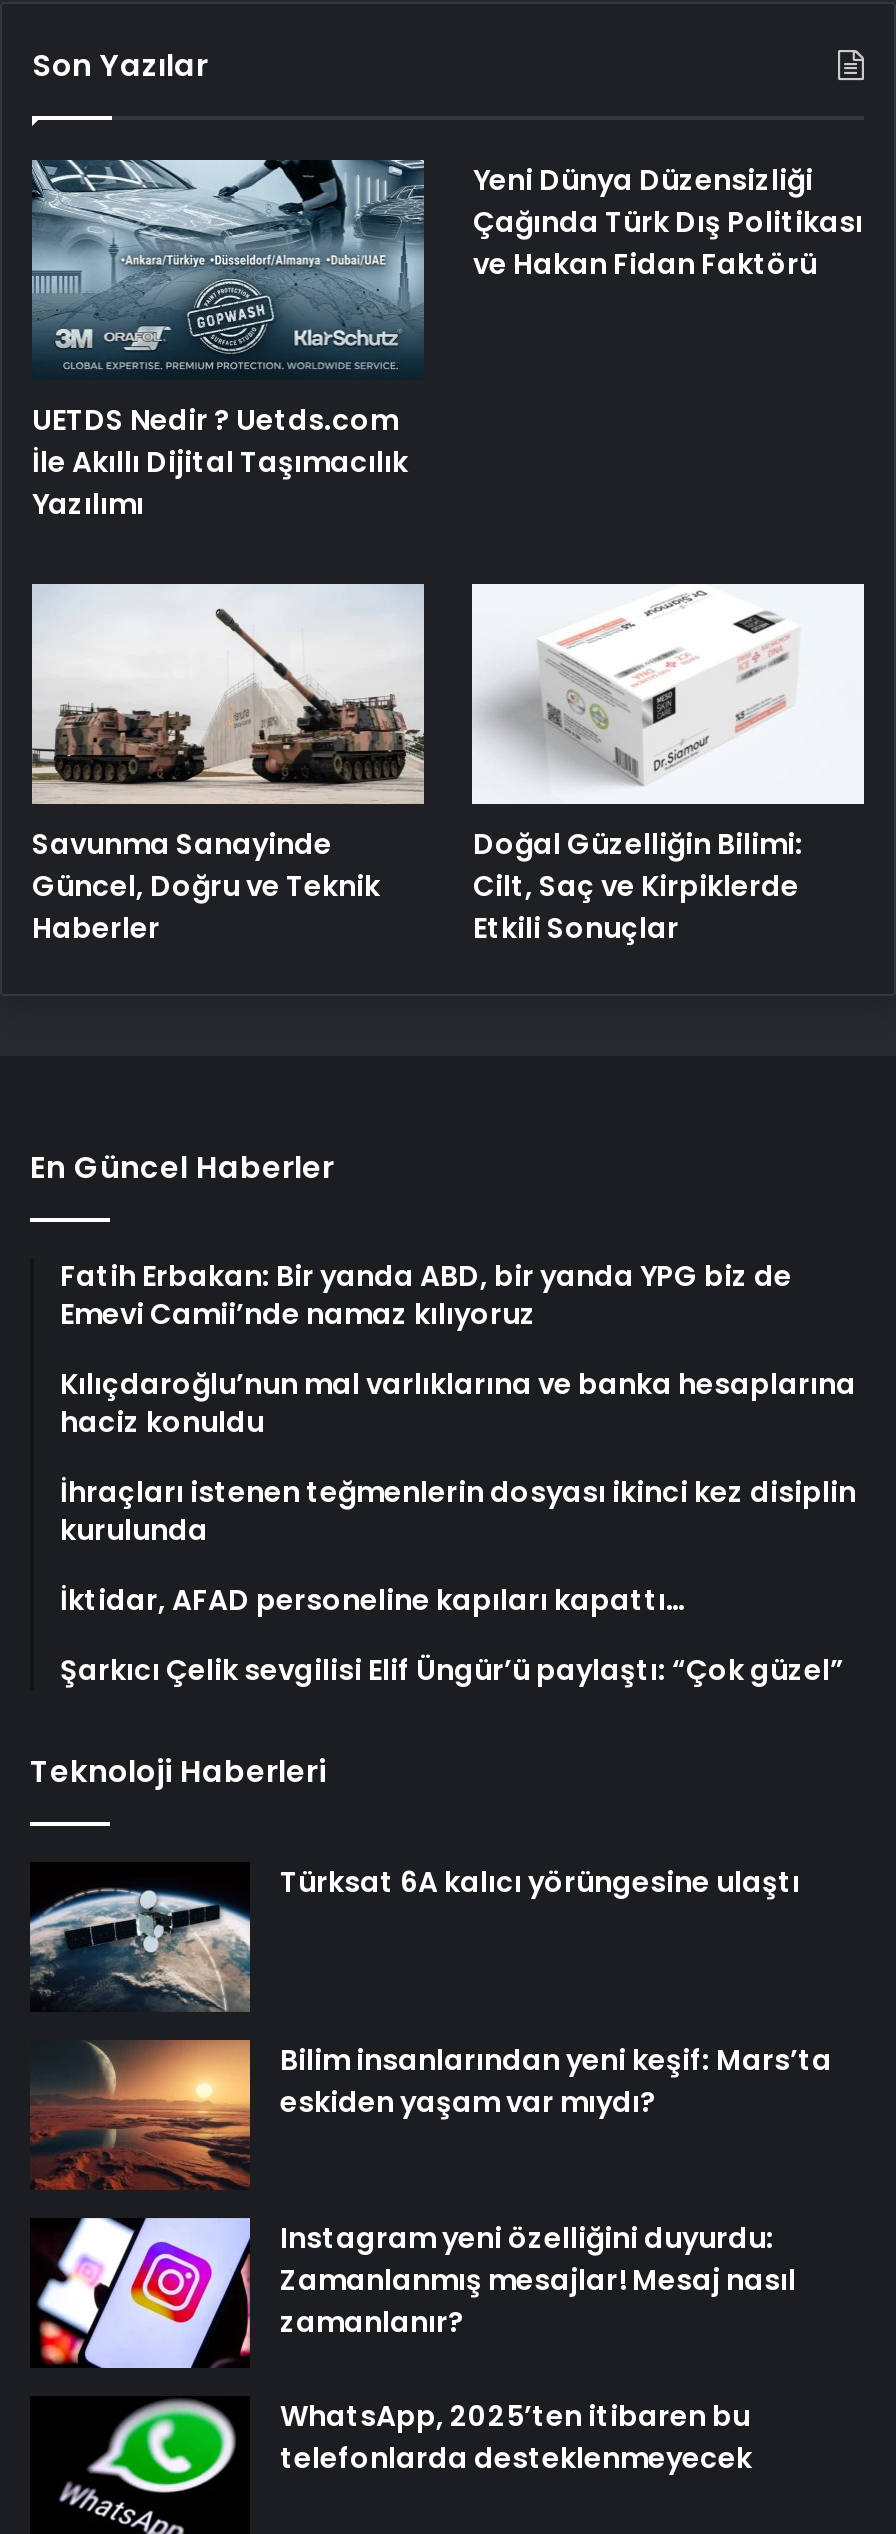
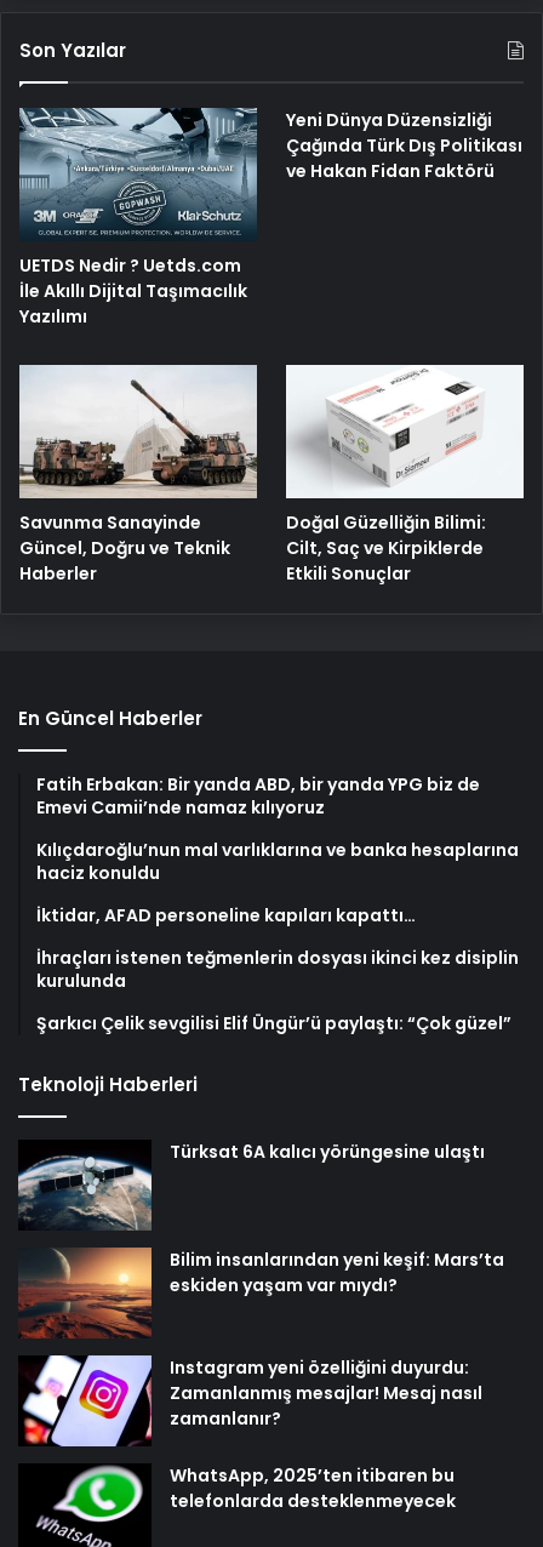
moved [60,1473,856,1551] -> [36,946,519,993]: İhraçları istenen teğmenlerin dosyası ikinci kez disiplin | kurulunda
moved [60,1581,686,1621] -> [36,904,416,928]: İktidar, AFAD personeline kapıları kapattı…

